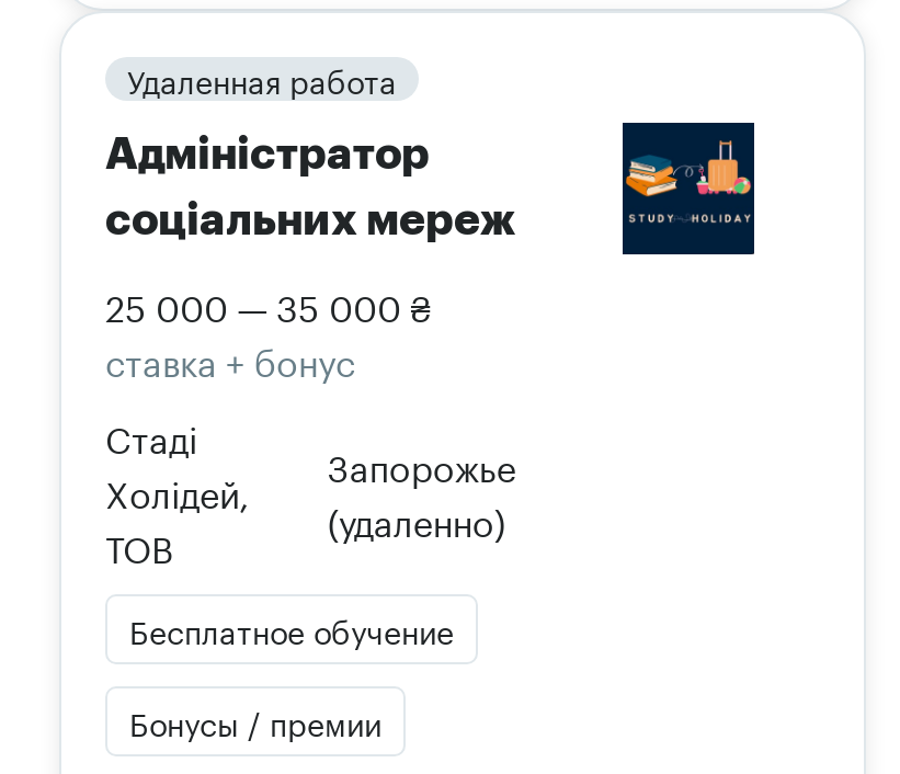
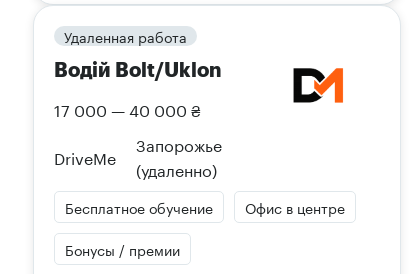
[620,121,756,257] [image] -> [292,67,344,104] [image]
[105,134,430,178] Адміністратор -> [54,61,221,81] Водій Bolt/Uklon
[105,200,515,243] соціальних мереж -> [54,96,209,121] 17 000 — 40 000 ₴
[105,276,449,572] 25 000 — 35 000 ₴ | ставка + бонус | Стаді | Холідей, | ТОВ -> [54,143,116,168] DriveMe
none -> [245,196,345,218] Офис в центре

